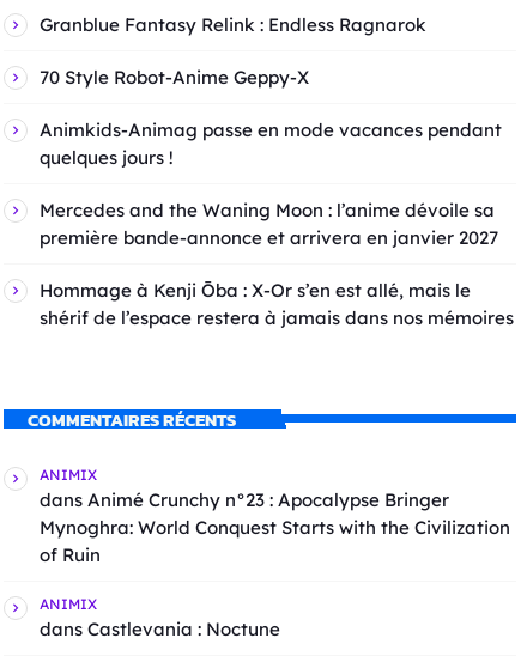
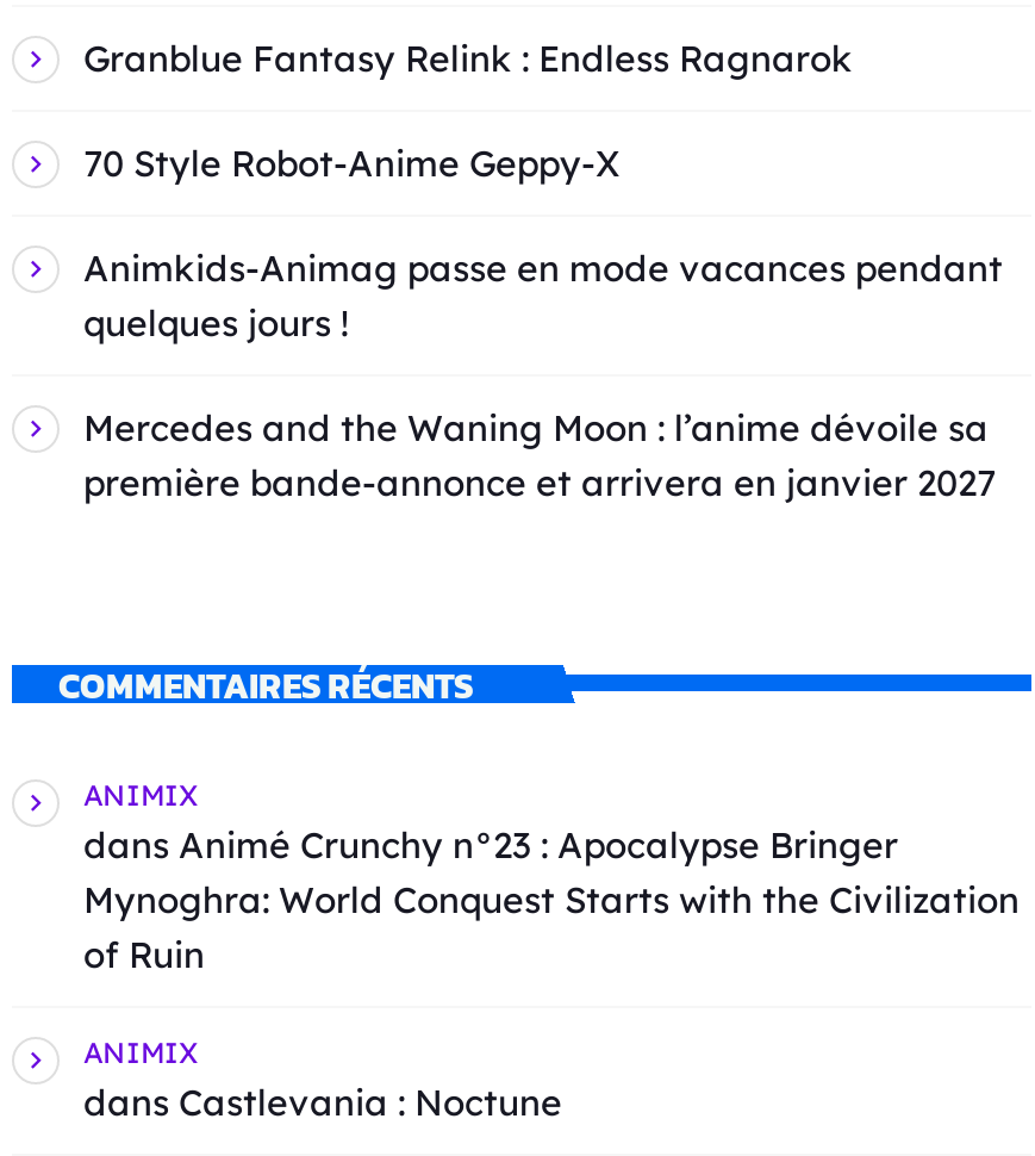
[40,279,514,329] Hommage à Kenji Ōba : X-Or s’en est allé, mais le | shérif de l’espace restera à jamais dans nos mémoires -> none

